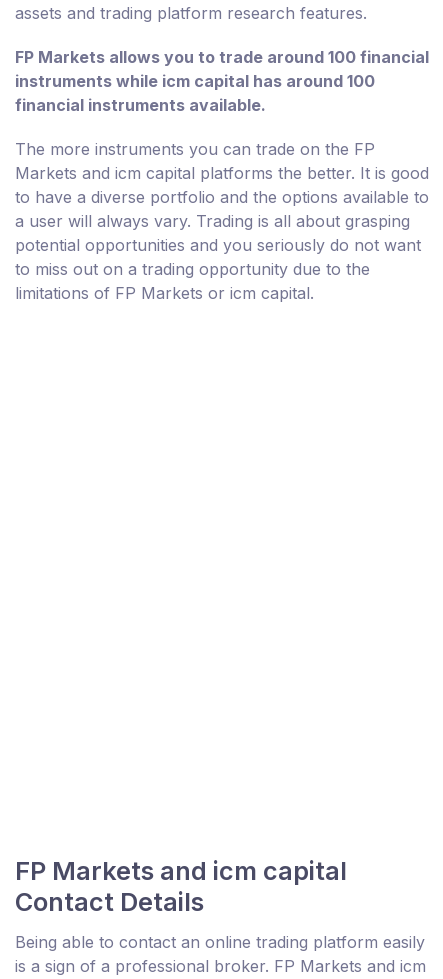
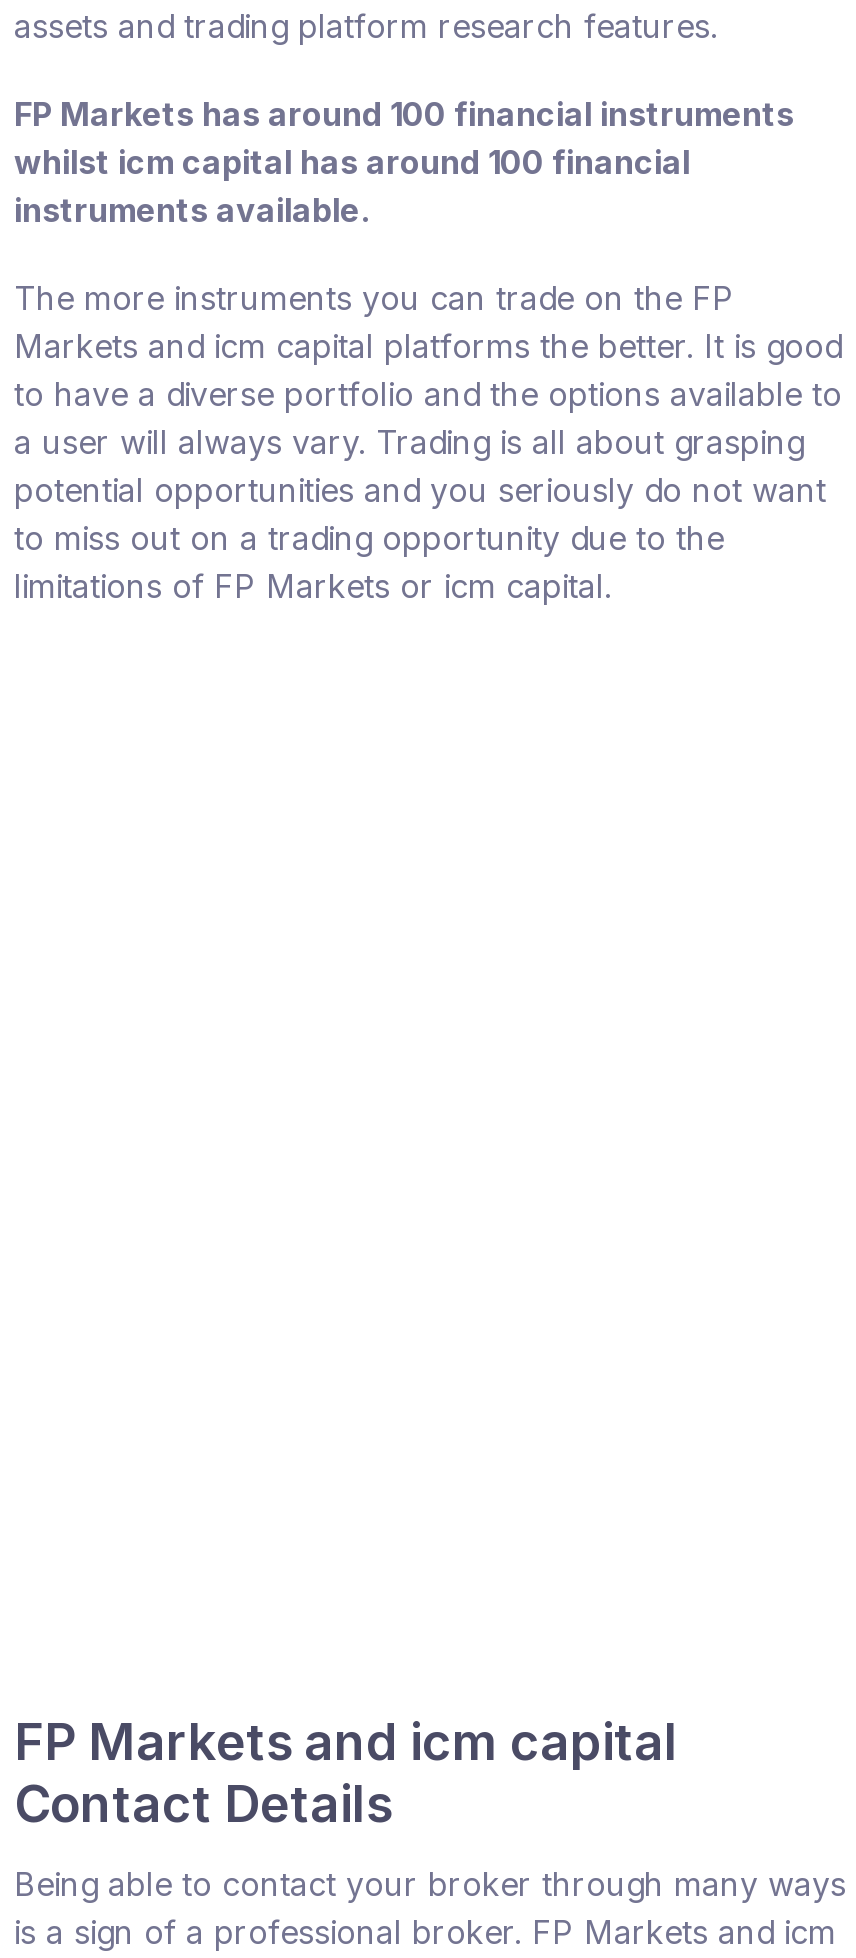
[15,47,429,115] FP Markets allows you to trade around 100 financial | instruments while icm capital has around 100 | financial instruments available. -> [14,95,794,231] FP Markets has around 100 financial instruments | whilst icm capital has around 100 financial | instruments available.
[15,932,425,952] Being able to contact an online trading platform easily -> [14,1865,846,1905] Being able to contact your broker through many ways

